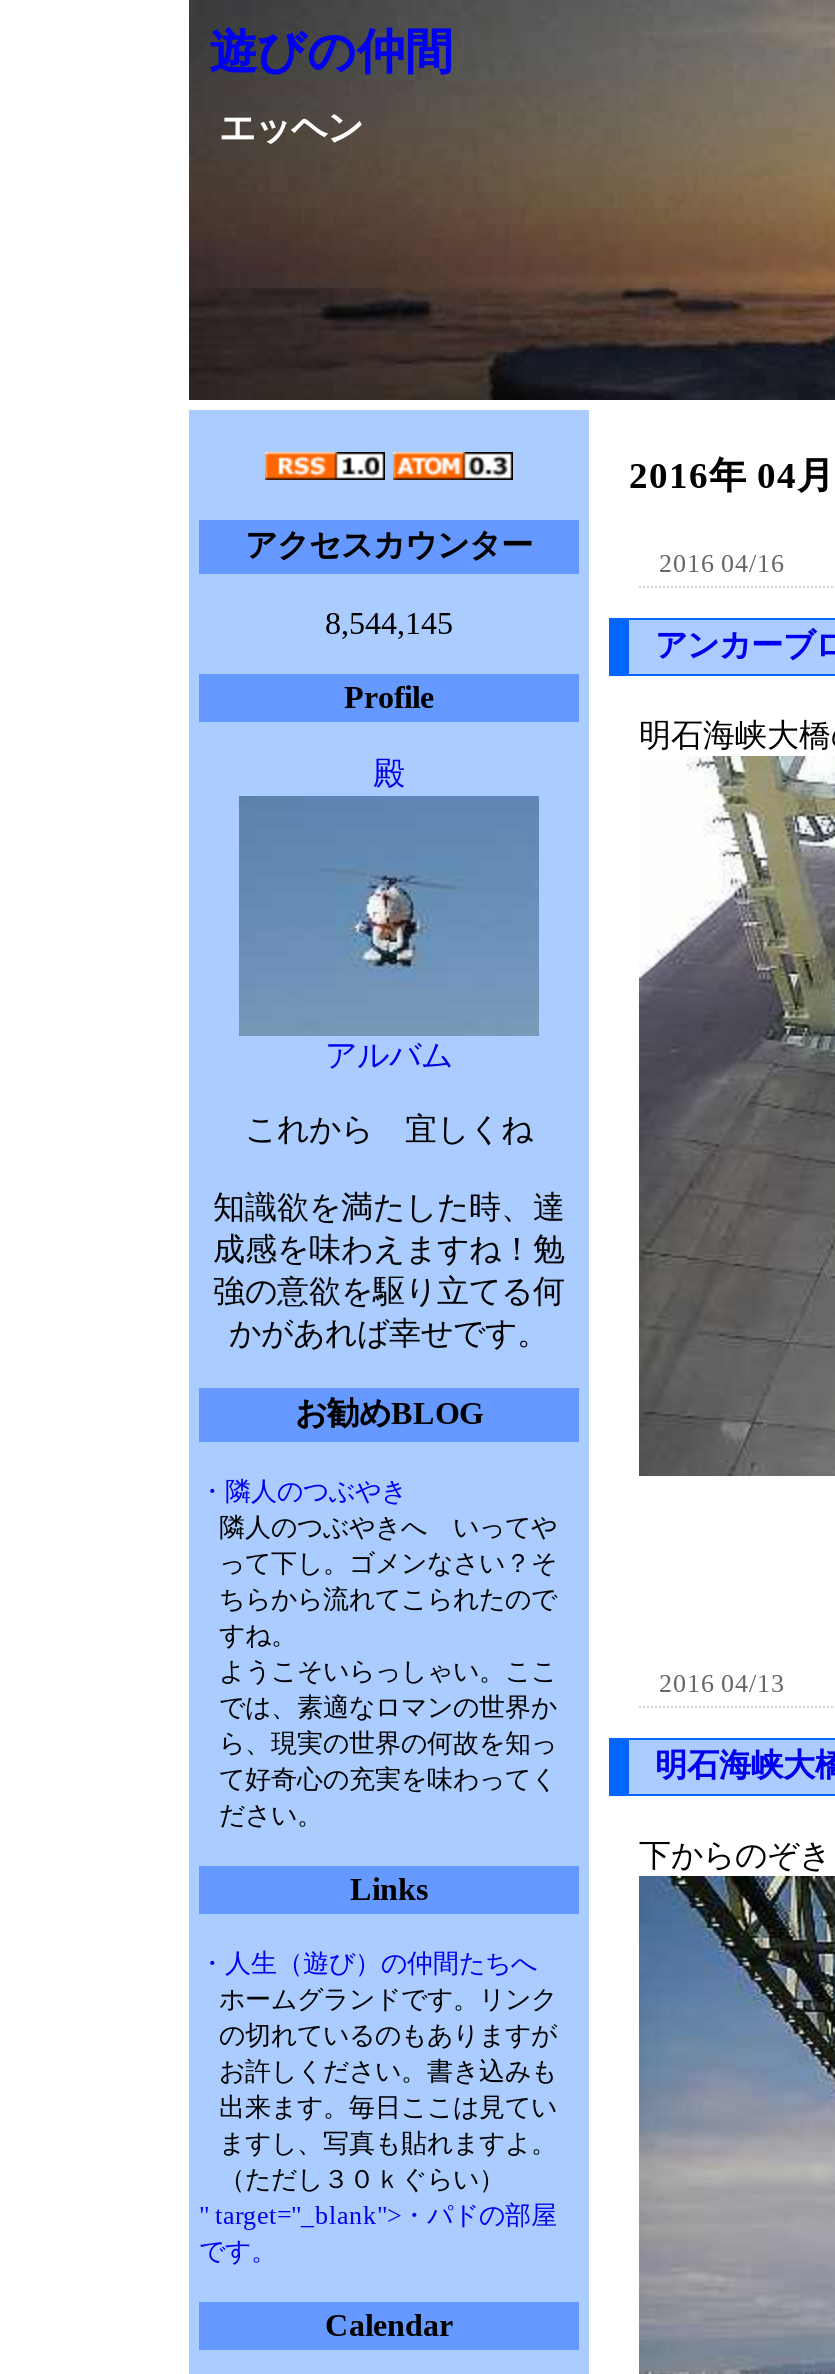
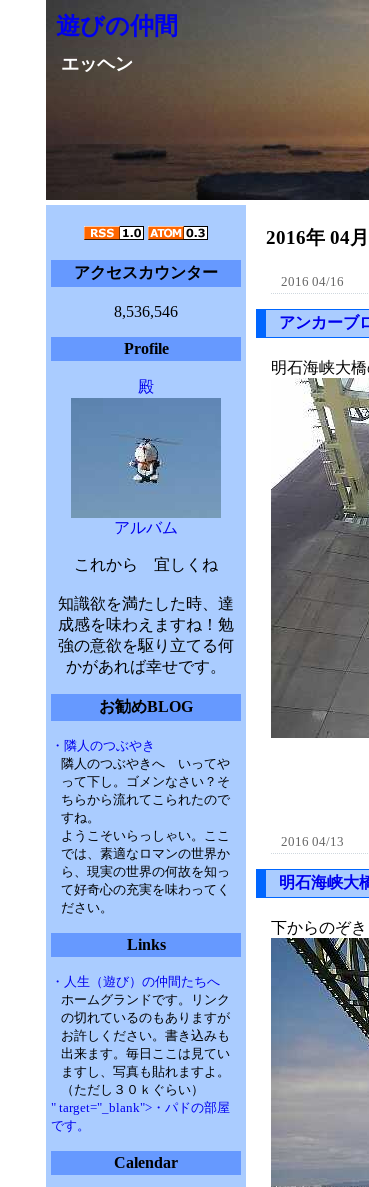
[325,606,453,640] 8,544,145 -> [114,303,178,320] 8,536,546

